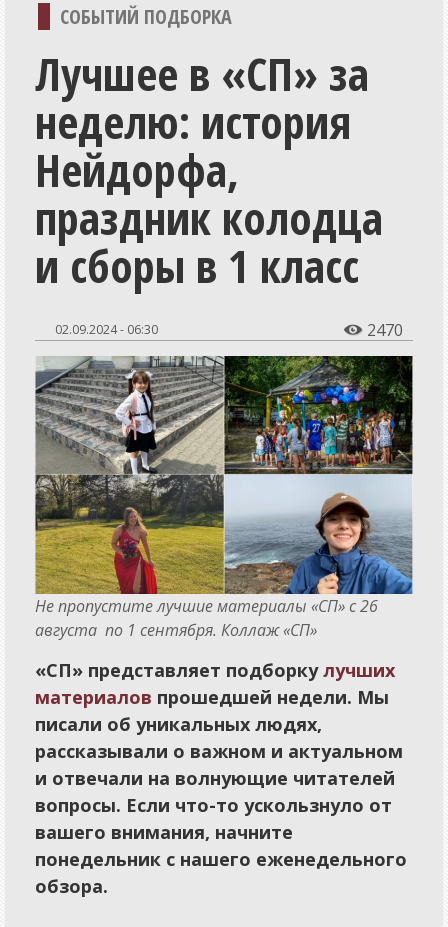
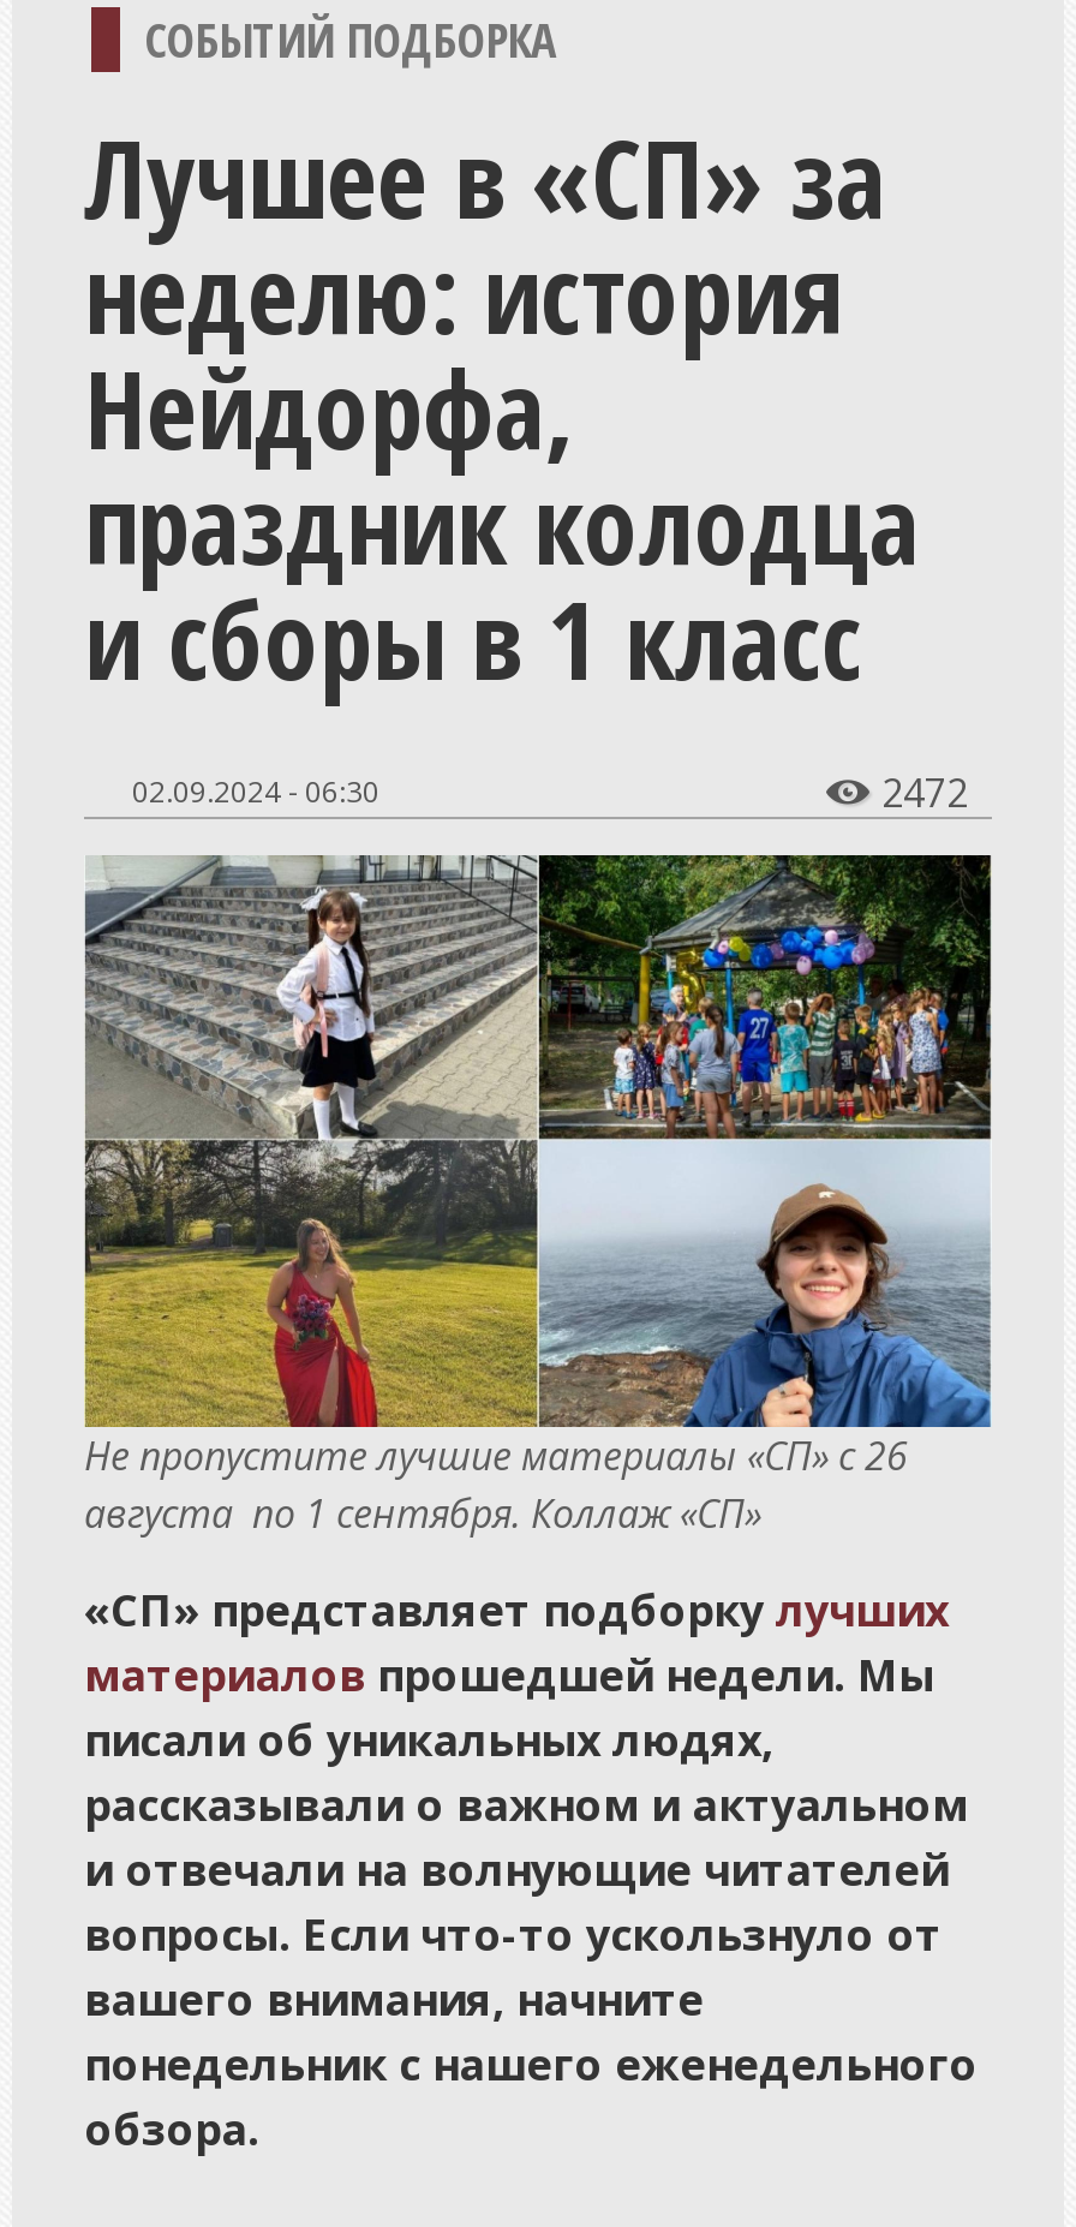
[367,319,403,341] 2470 -> [881,766,968,819] 2472

